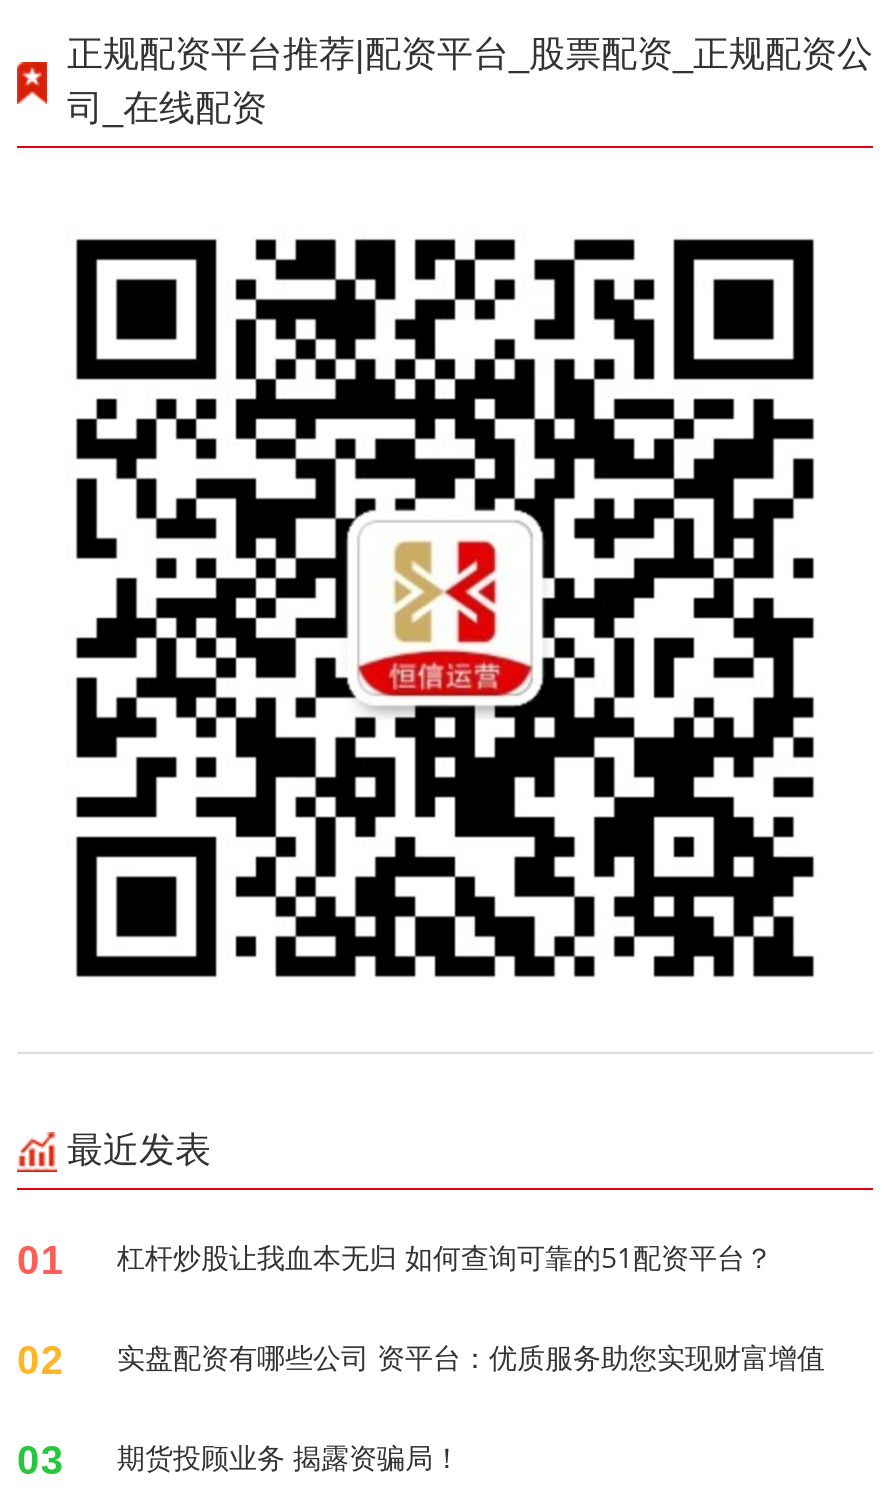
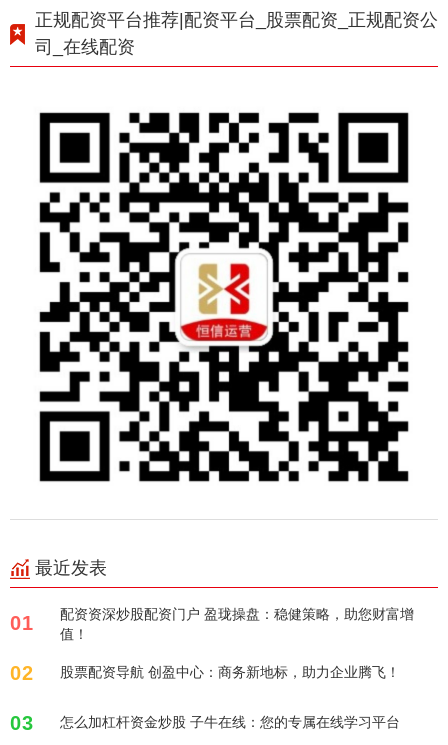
[117,1237,773,1275] 杠杆炒股让我血本无归 如何查询可靠的51配资平台？ -> [60,603,414,642] 配资资深炒股配资门户 盈珑操盘：稳健策略，助您财富增 | 值！
[117,1337,825,1375] 实盘配资有哪些公司 资平台：优质服务助您实现财富增值 -> [60,661,400,680] 股票配资导航 创盈中心：商务新地标，助力企业腾飞！
[117,1437,461,1475] 期货投顾业务 揭露资骗局！ -> [60,711,400,730] 怎么加杠杆资金炒股 子牛在线：您的专属在线学习平台

